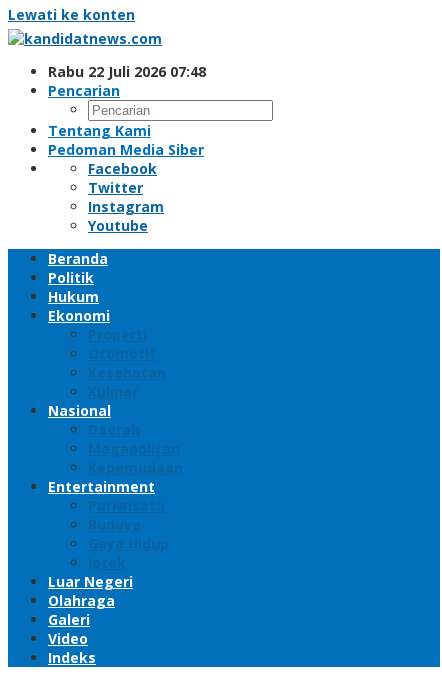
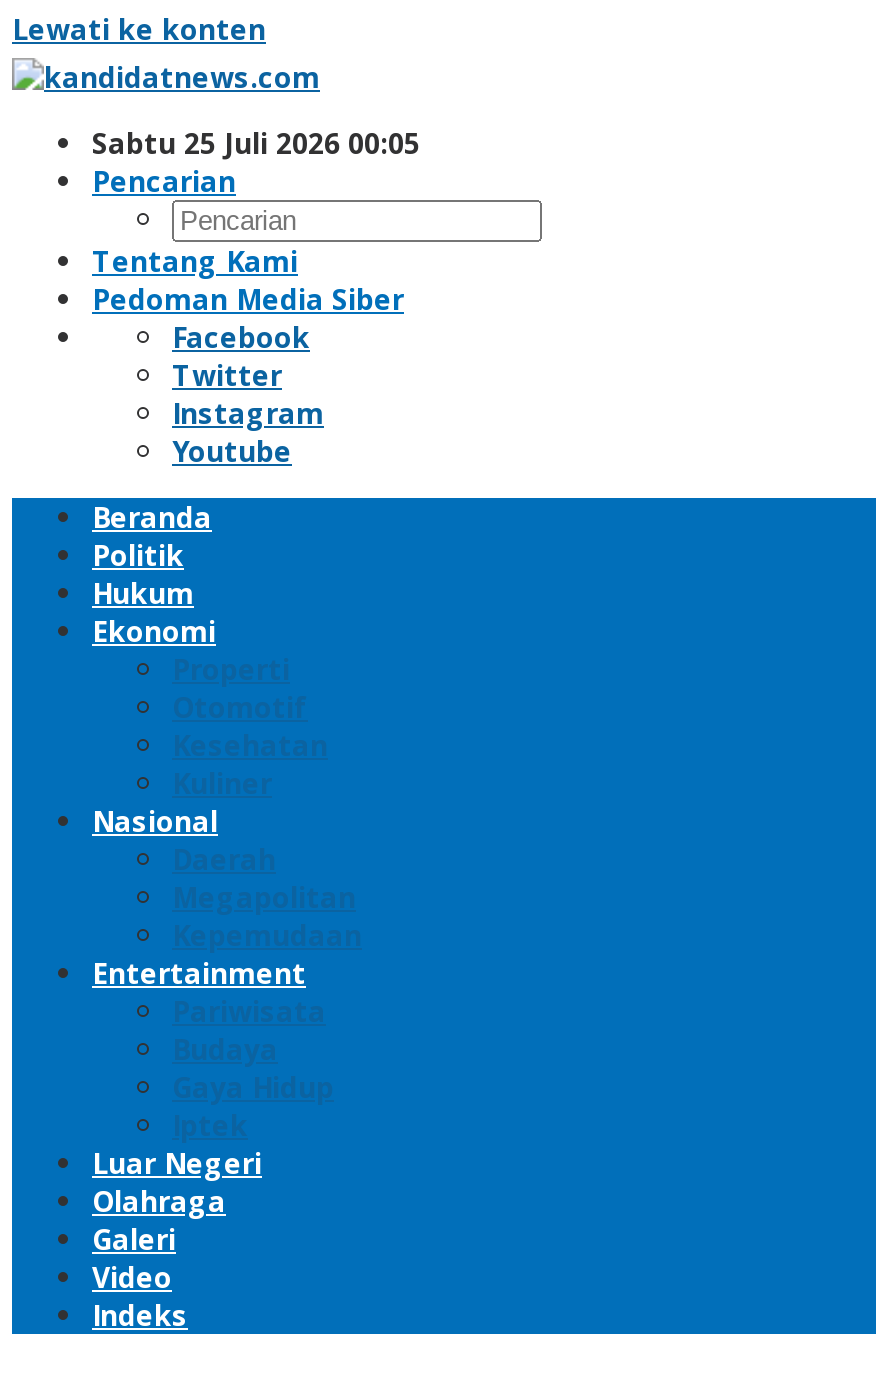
[48,62,206,81] Rabu 22 Juli 2026 07:48 -> [92,124,420,162] Sabtu 25 Juli 2026 00:05

